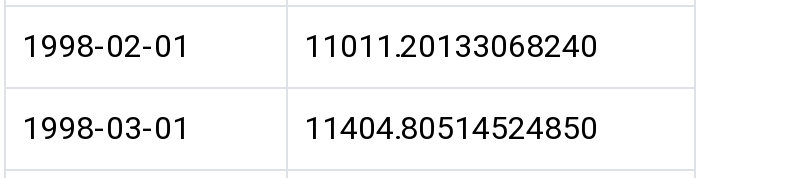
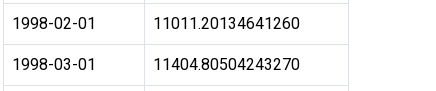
[304,27,598,65] 11011.20133068240 -> [153,14,300,33] 11011.20134641260
[304,109,598,147] 11404.80514524850 -> [153,55,300,74] 11404.80504243270

